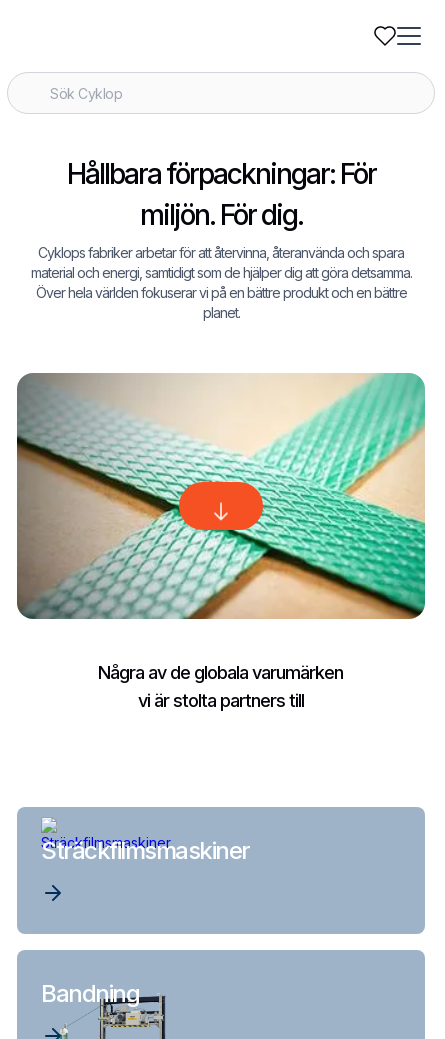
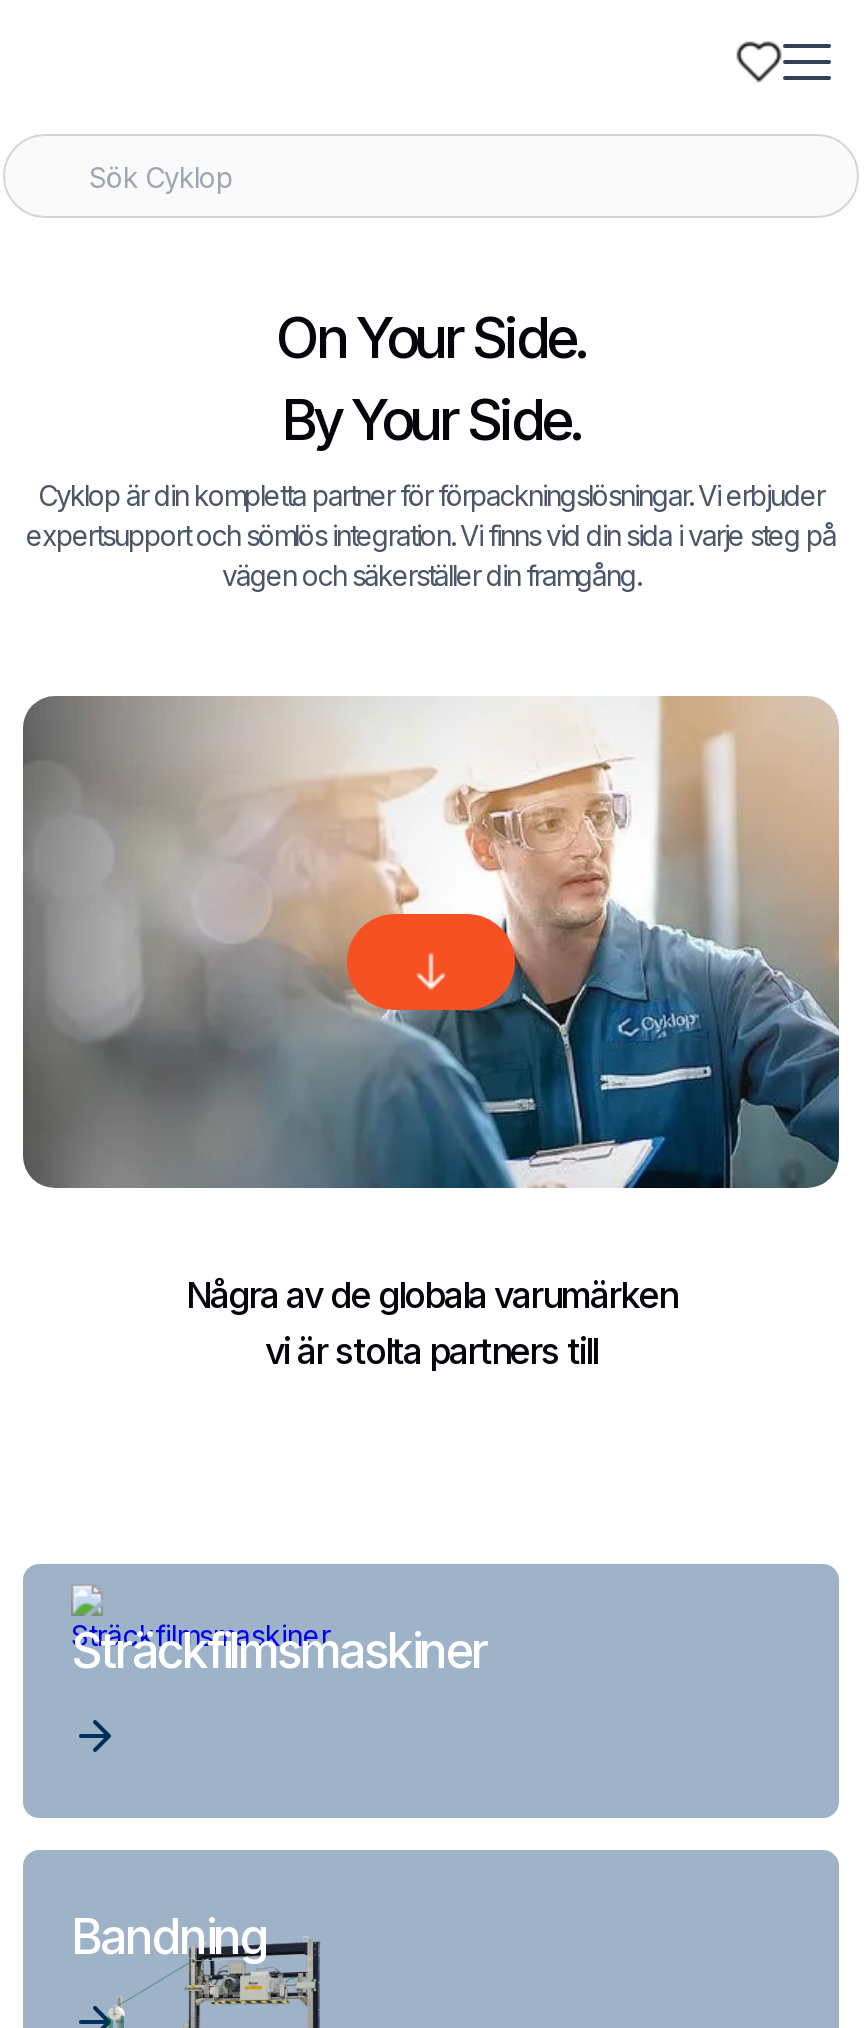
[30,157,411,321] Hållbara förpackningar: För | miljön. För dig. | Cyklops fabriker arbetar för att återvinna, återanvända och spara | material och energi, samtidigt som de hjälper dig att göra detsamma. | Över hela världen fokuserar vi på en bättre produkt och en bättre | planet. -> [26,304,836,592] On Your Side. | By Your Side. | Cyklop är din kompletta partner för förpackningslösningar. Vi erbjuder | expertsupport och sömlös integration. Vi finns vid din sida i varje steg på | vägen och säkerställer din framgång.
[16,372,426,620] [image] -> [23,696,841,1190] [image]

